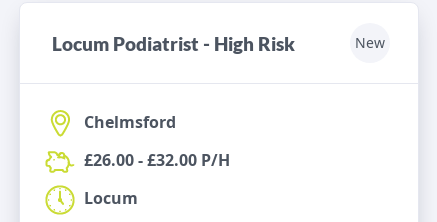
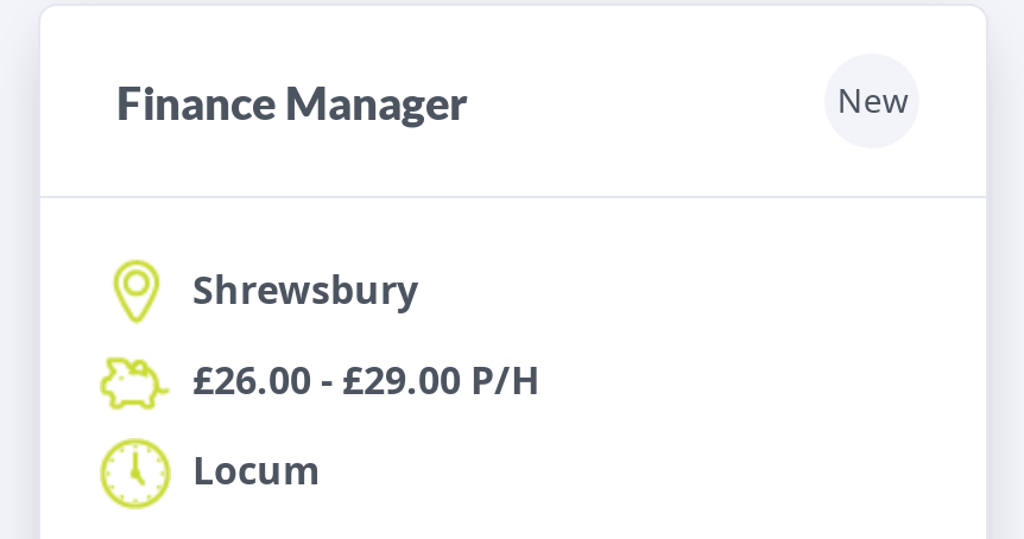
[52,32,295,55] Locum Podiatrist - High Risk -> [116,75,468,130] Finance Manager
[80,111,176,133] Chelmsford -> [183,264,418,316] Shrewsbury
[80,149,230,171] £26.00 - £32.00 P/H -> [183,354,539,406] £26.00 - £29.00 P/H

